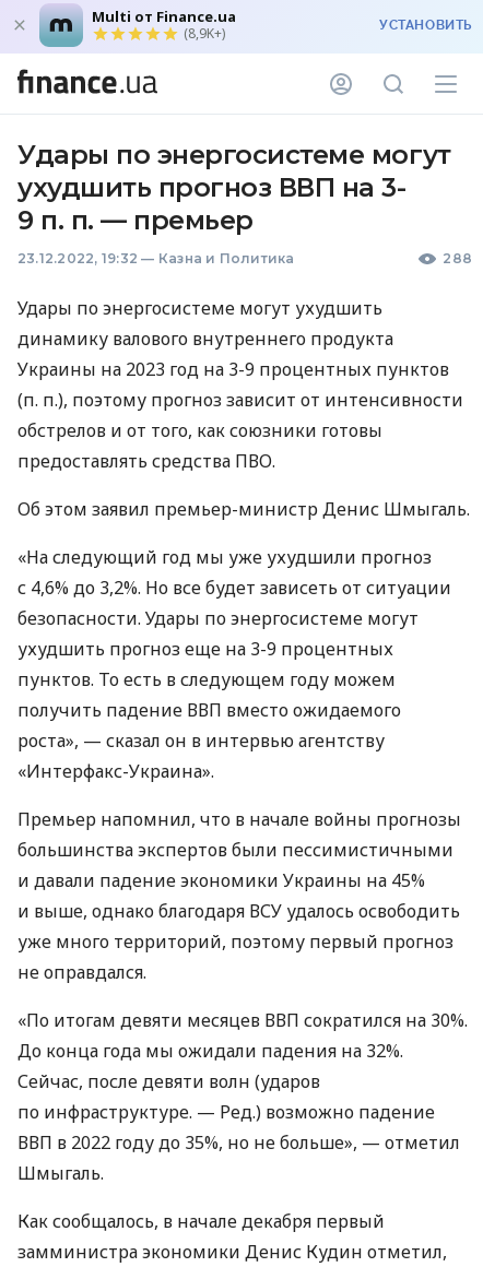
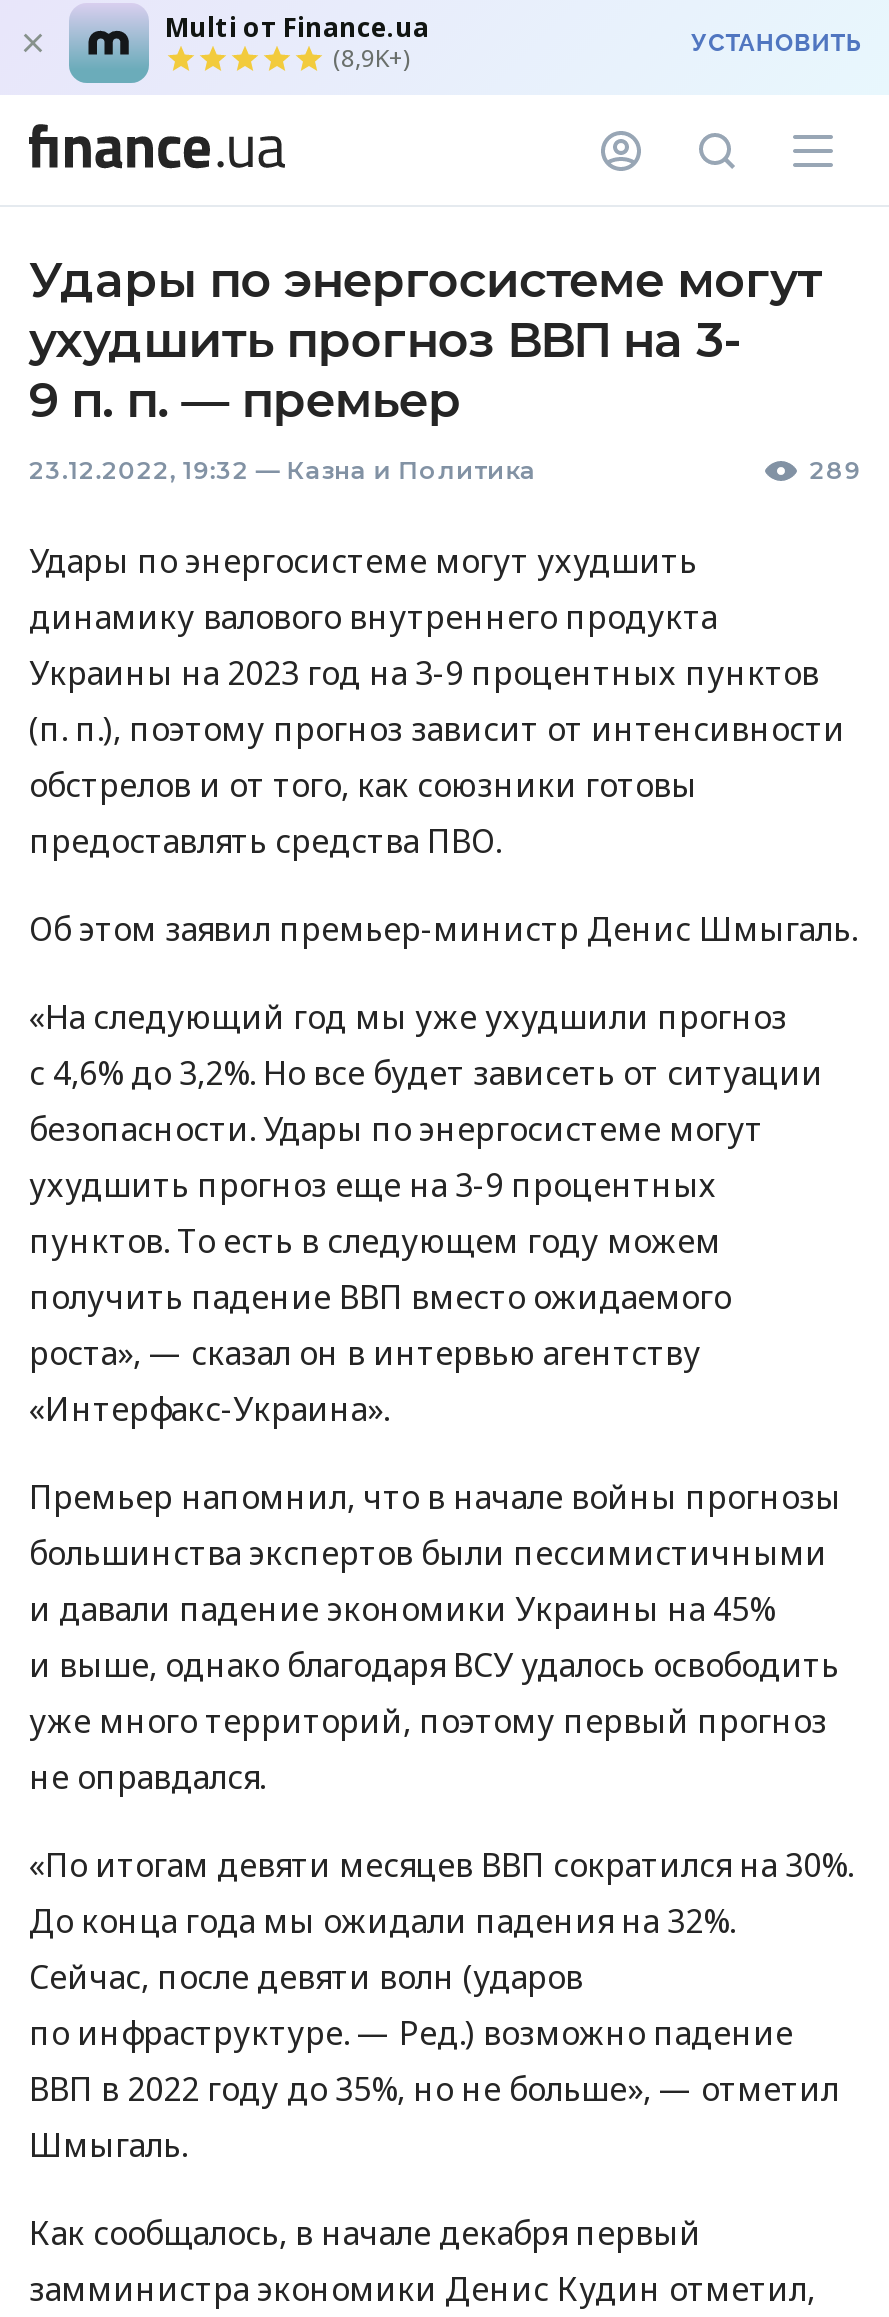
[443,250,472,267] 288 -> [810,455,861,485] 289

